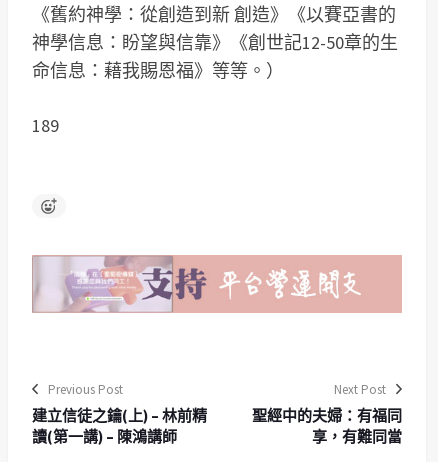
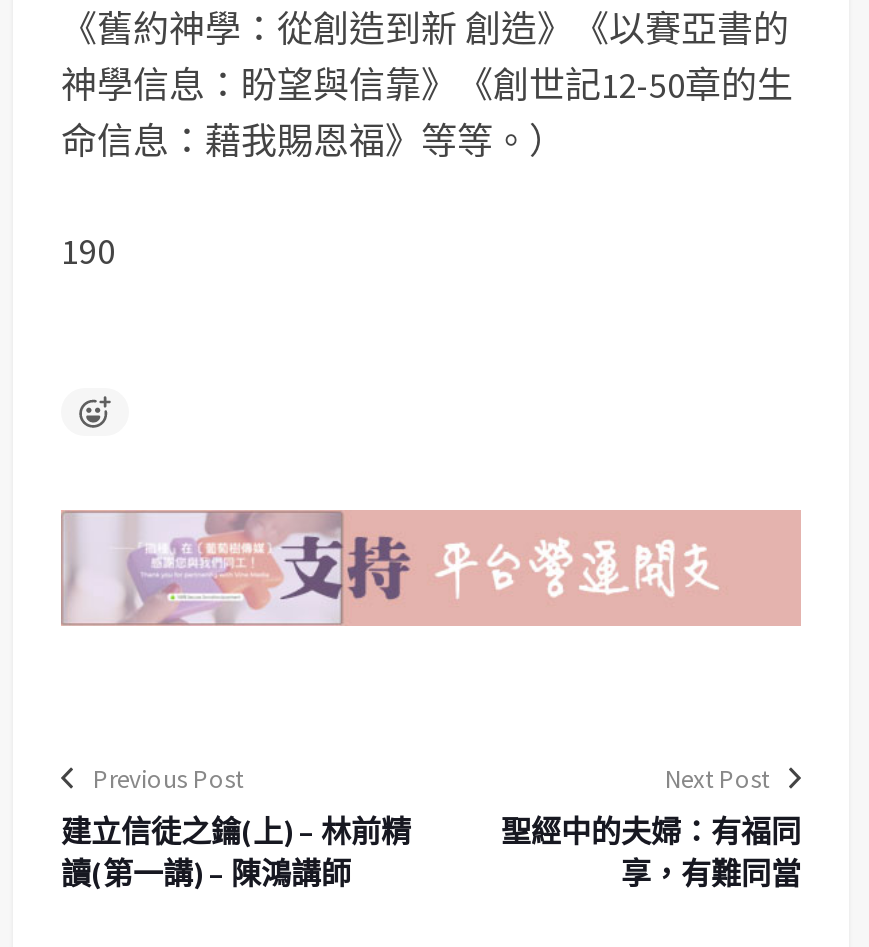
[32,114,59,137] 189 -> [61,228,115,274] 190

